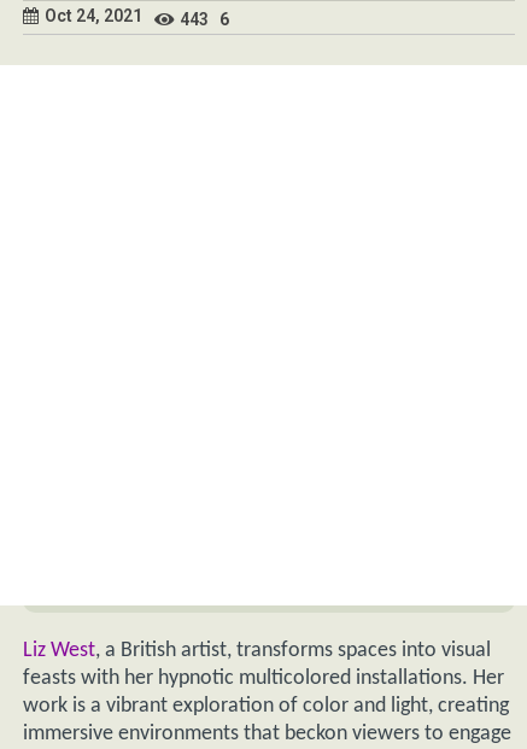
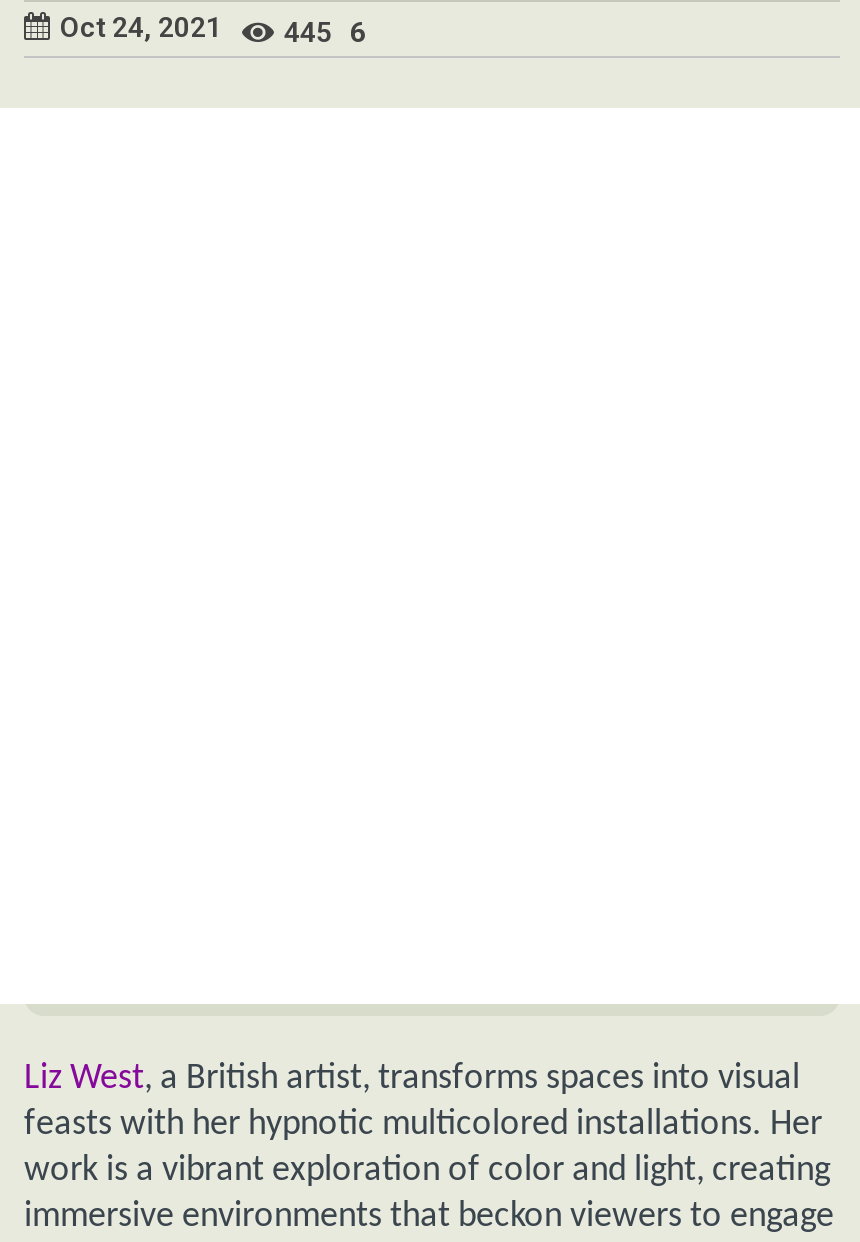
[45,6,229,29] Oct 24, 2021 443 6 -> [60,11,366,48] Oct 24, 2021 445 6

